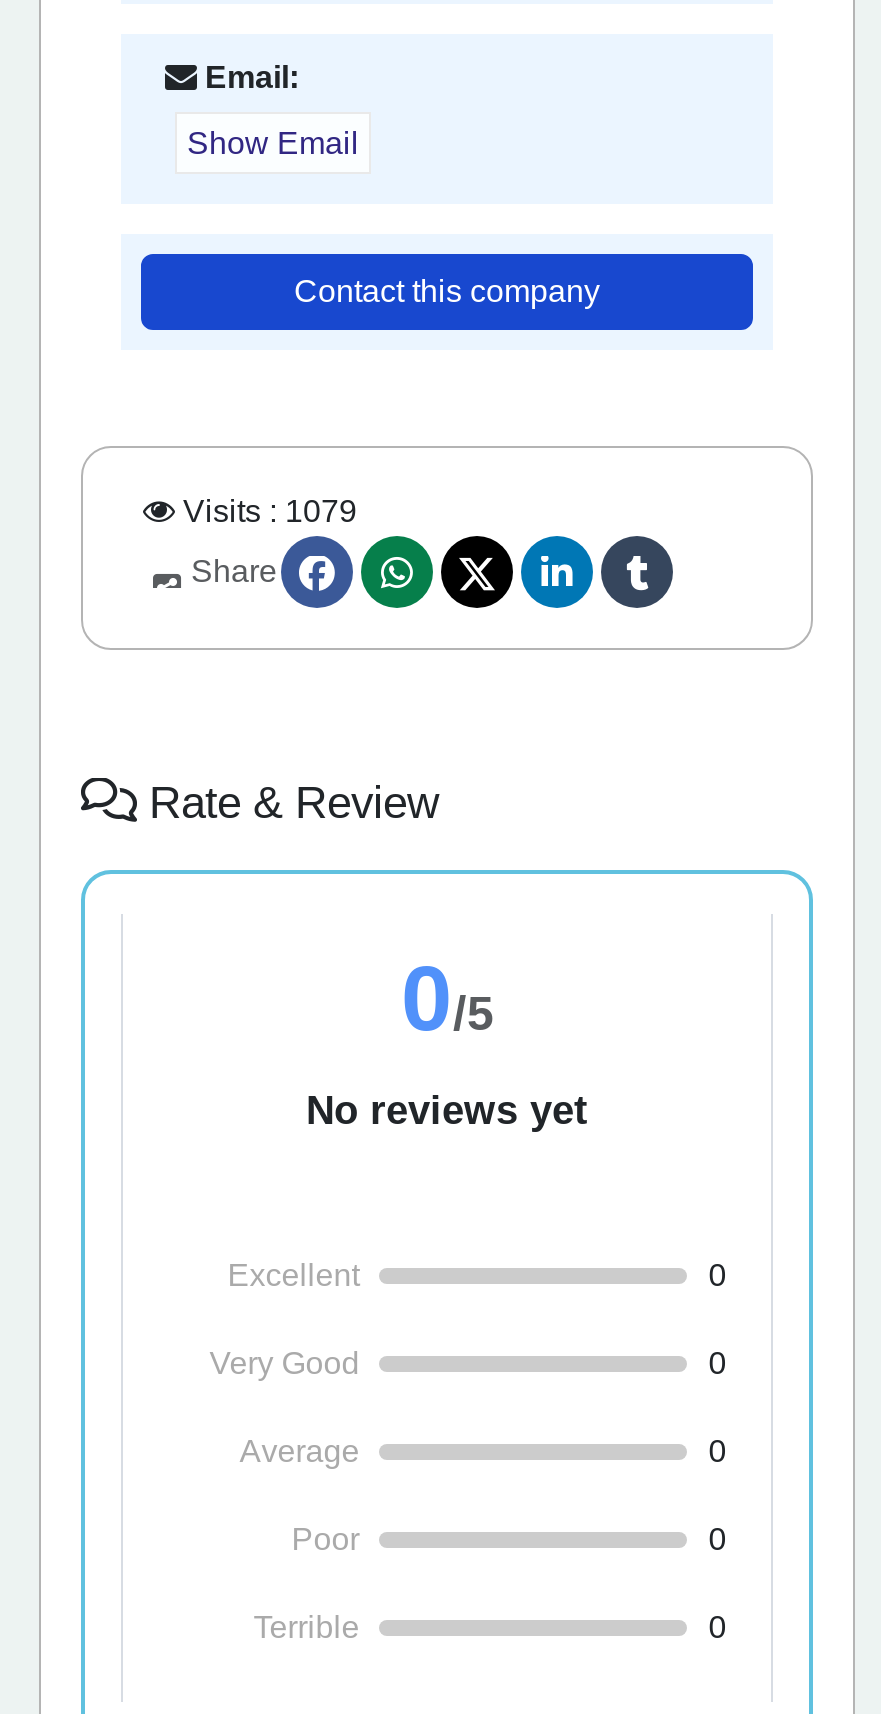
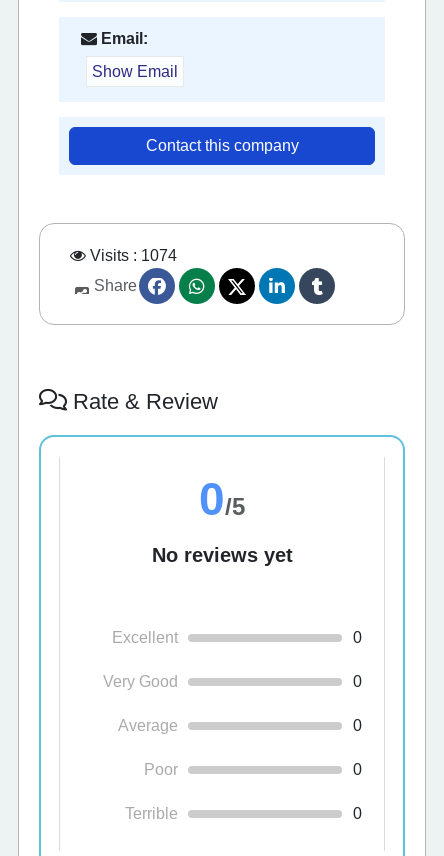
[175,494,357,528] Visits : 1079 -> [86,247,177,264] Visits : 1074

